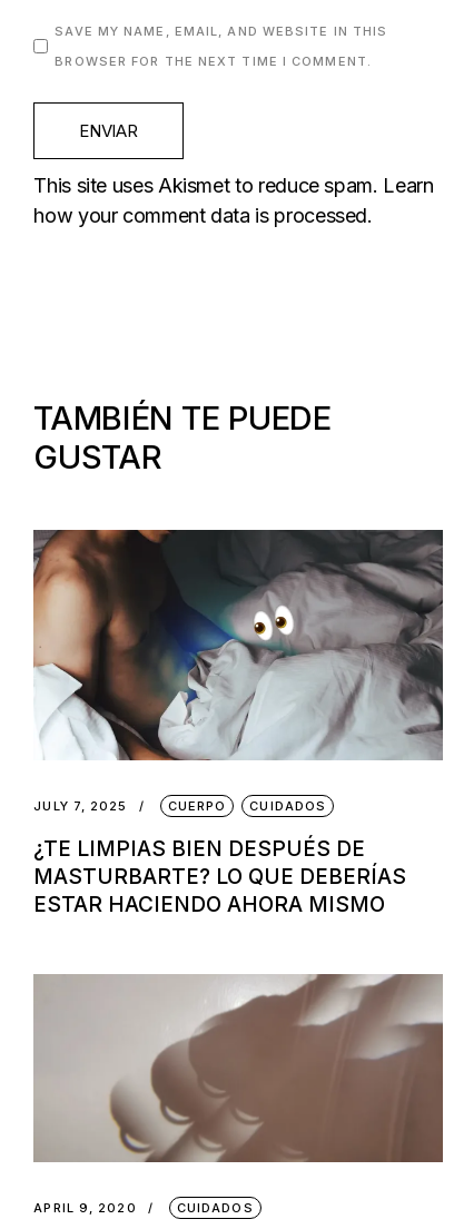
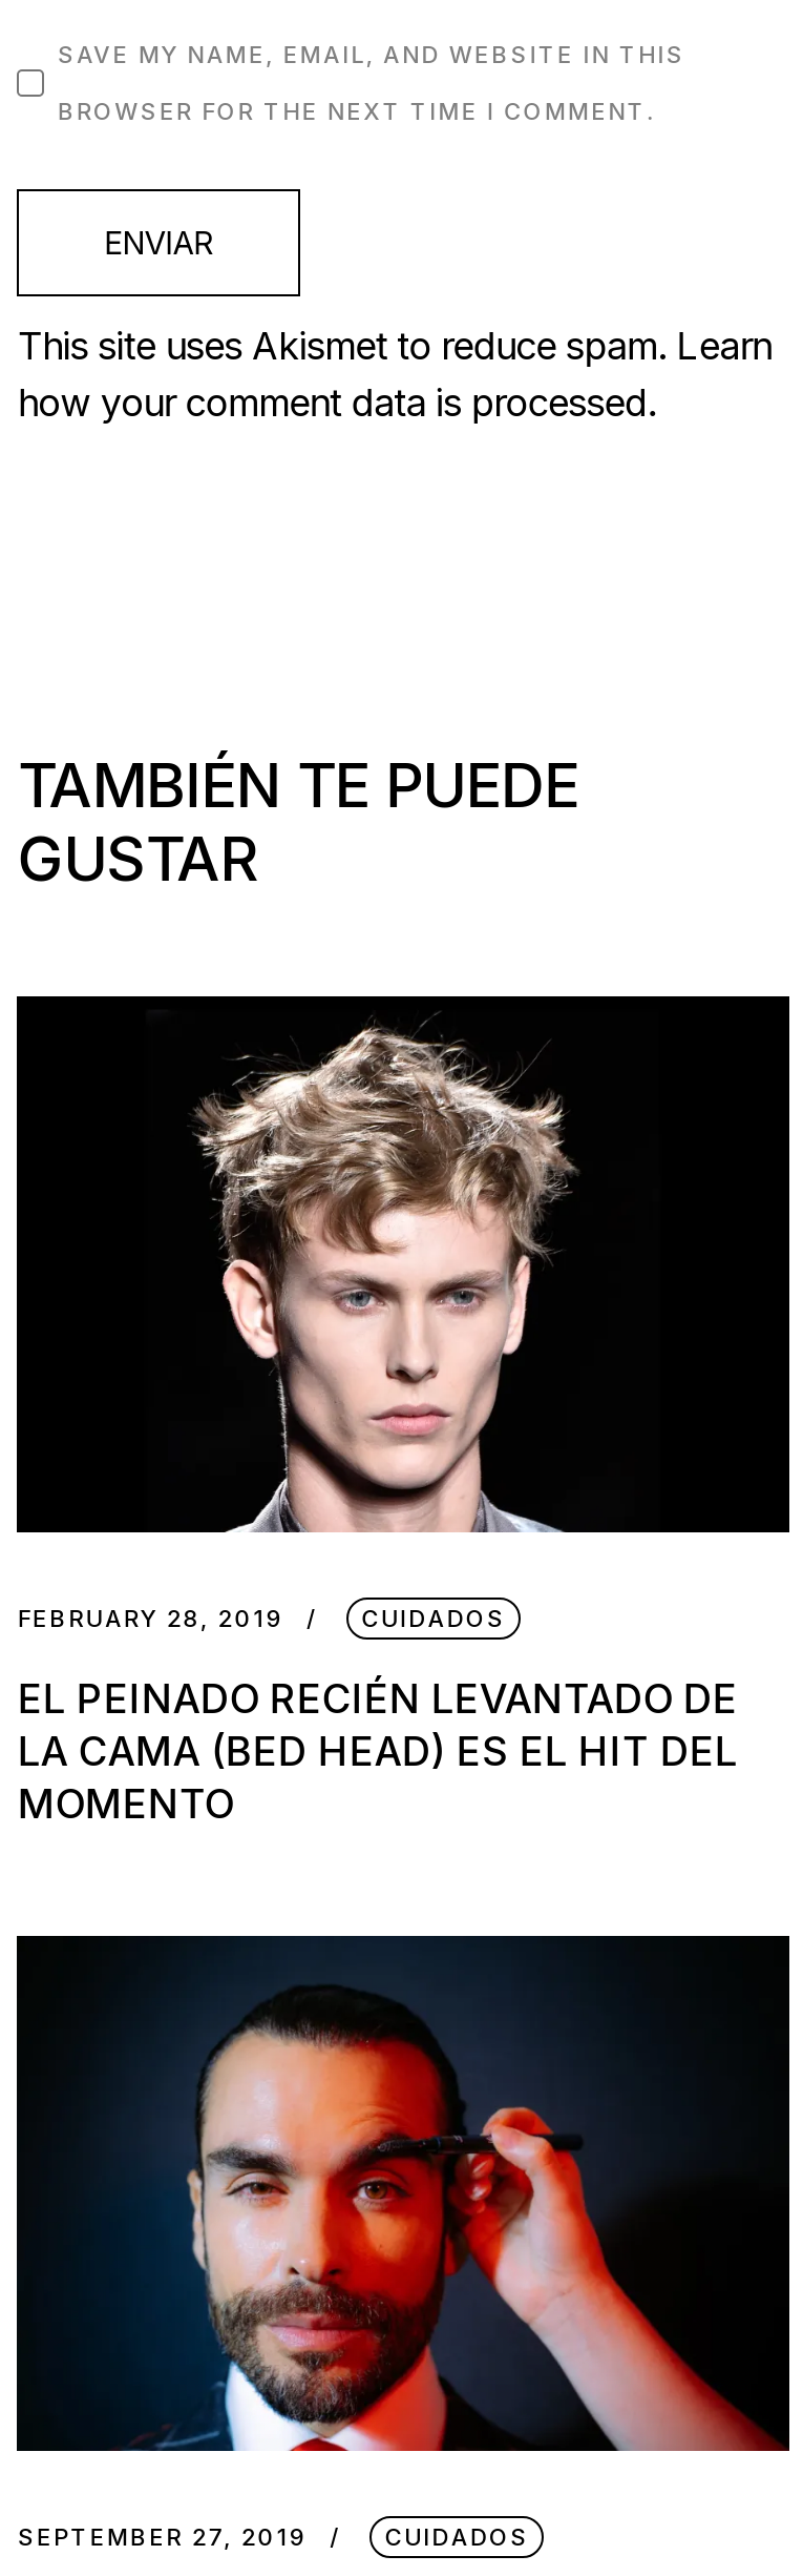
[32,529,444,813] [image] | JULY 7, 2025 | CUERPO -> [15,994,789,1634] [image] | FEBRUARY 28, 2019
[34,836,406,917] ¿TE LIMPIAS BIEN DESPUÉS DE | MASTURBARTE? LO QUE DEBERÍAS | ESTAR HACIENDO AHORA MISMO -> [17,1676,738,1829] EL PEINADO RECIÉN LEVANTADO DE | LA CAMA (BED HEAD) ES EL HIT DEL | MOMENTO
[34,973,444,1216] [image] | APRIL 9, 2020 -> [17,1934,791,2552] [image] | SEPTEMBER 27, 2019

